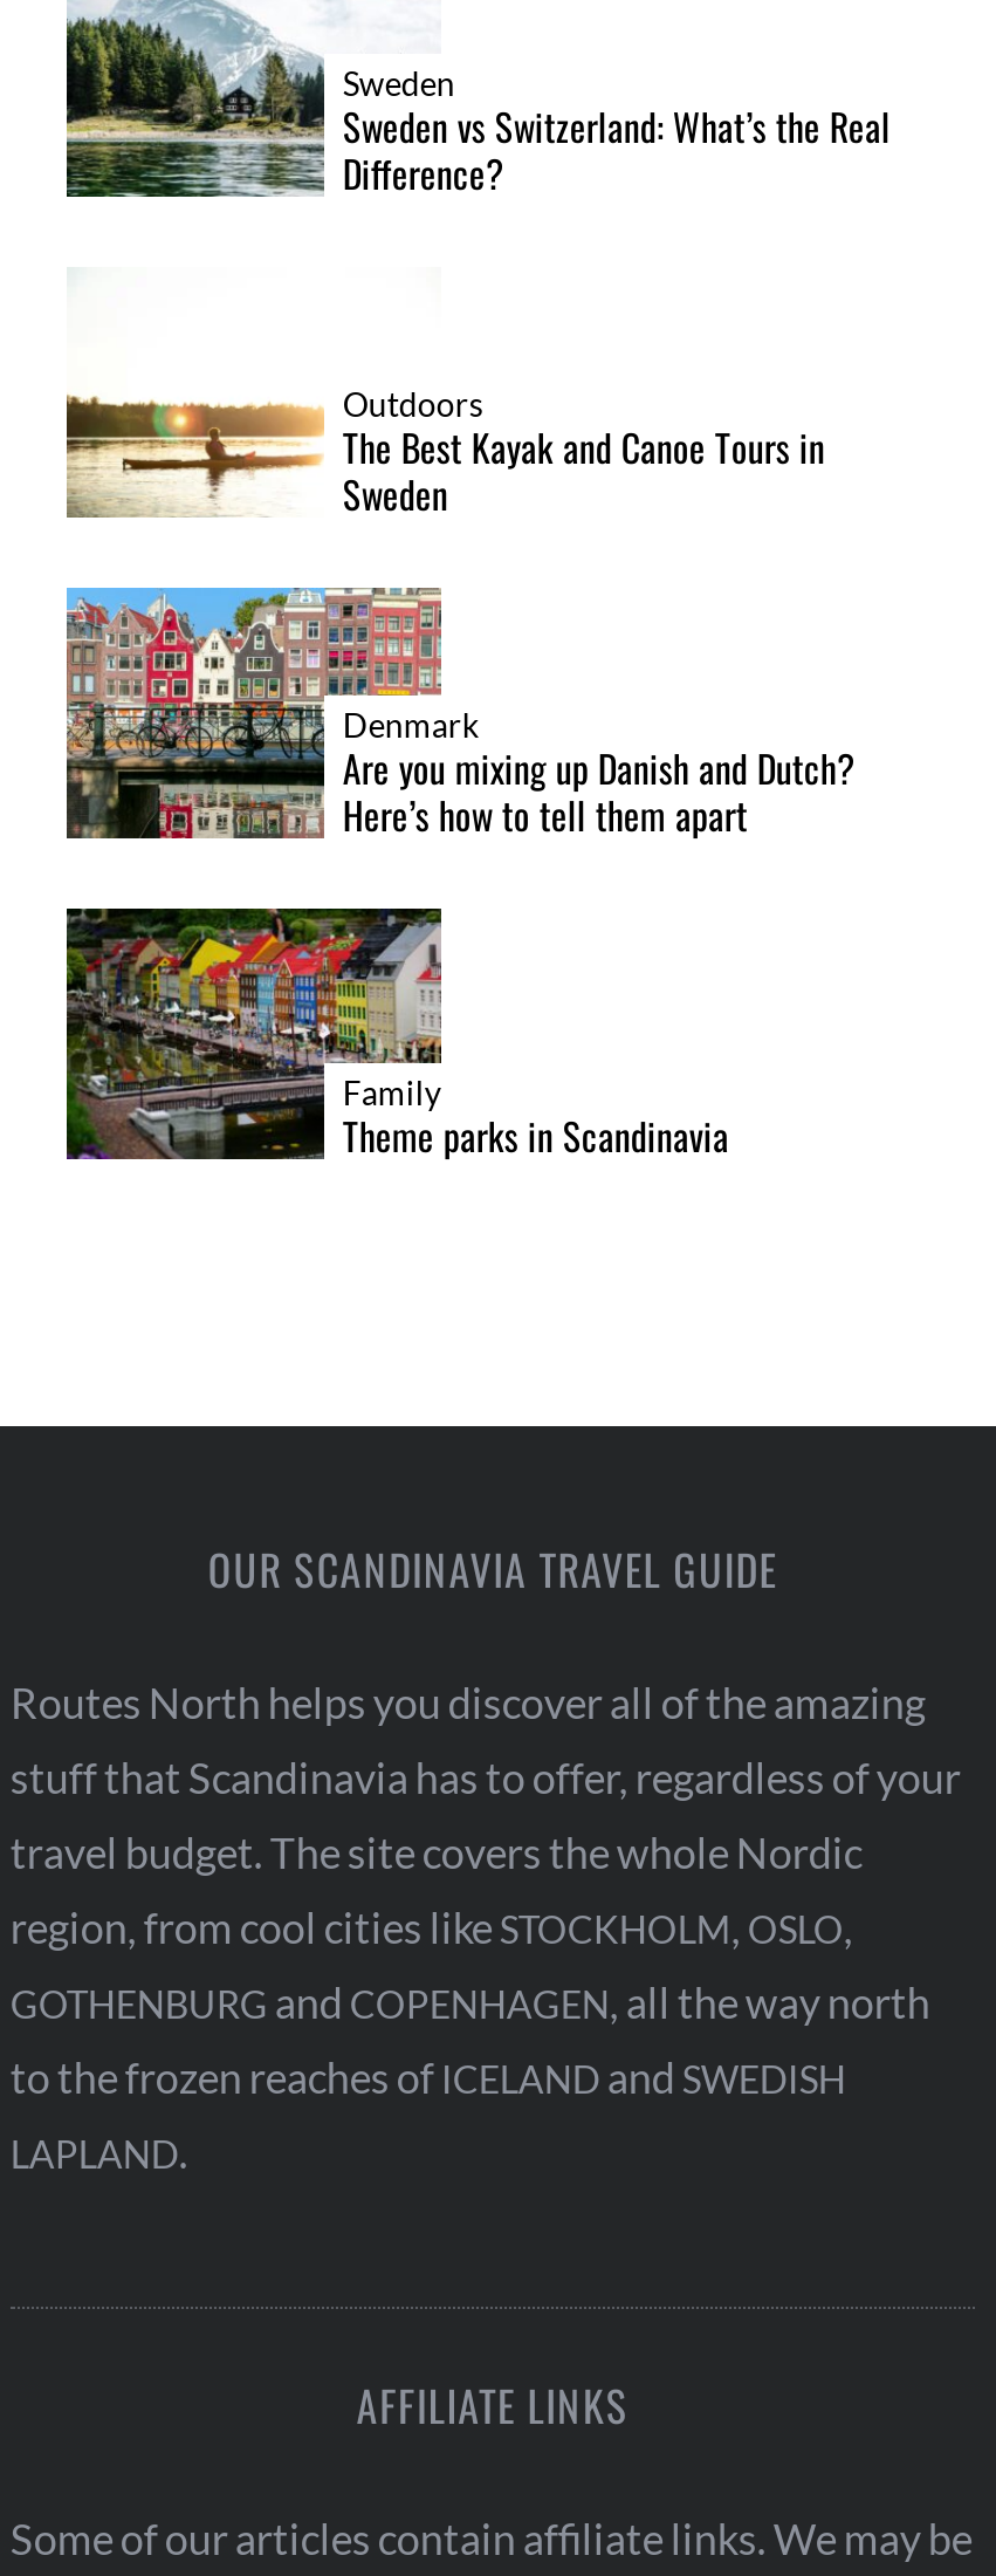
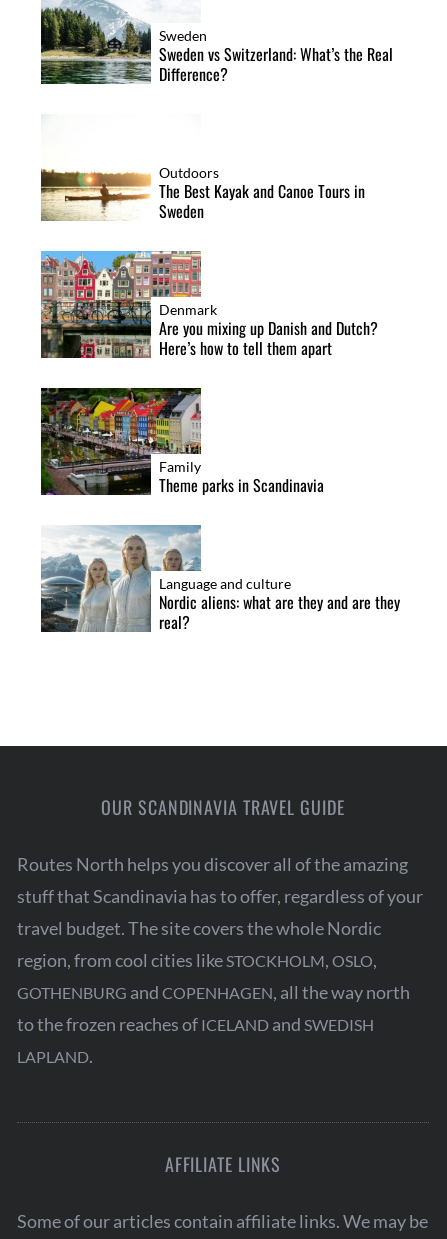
none -> [40,524,400,634] [image] | Language and culture | Nordic aliens: what are they and are they | real?

